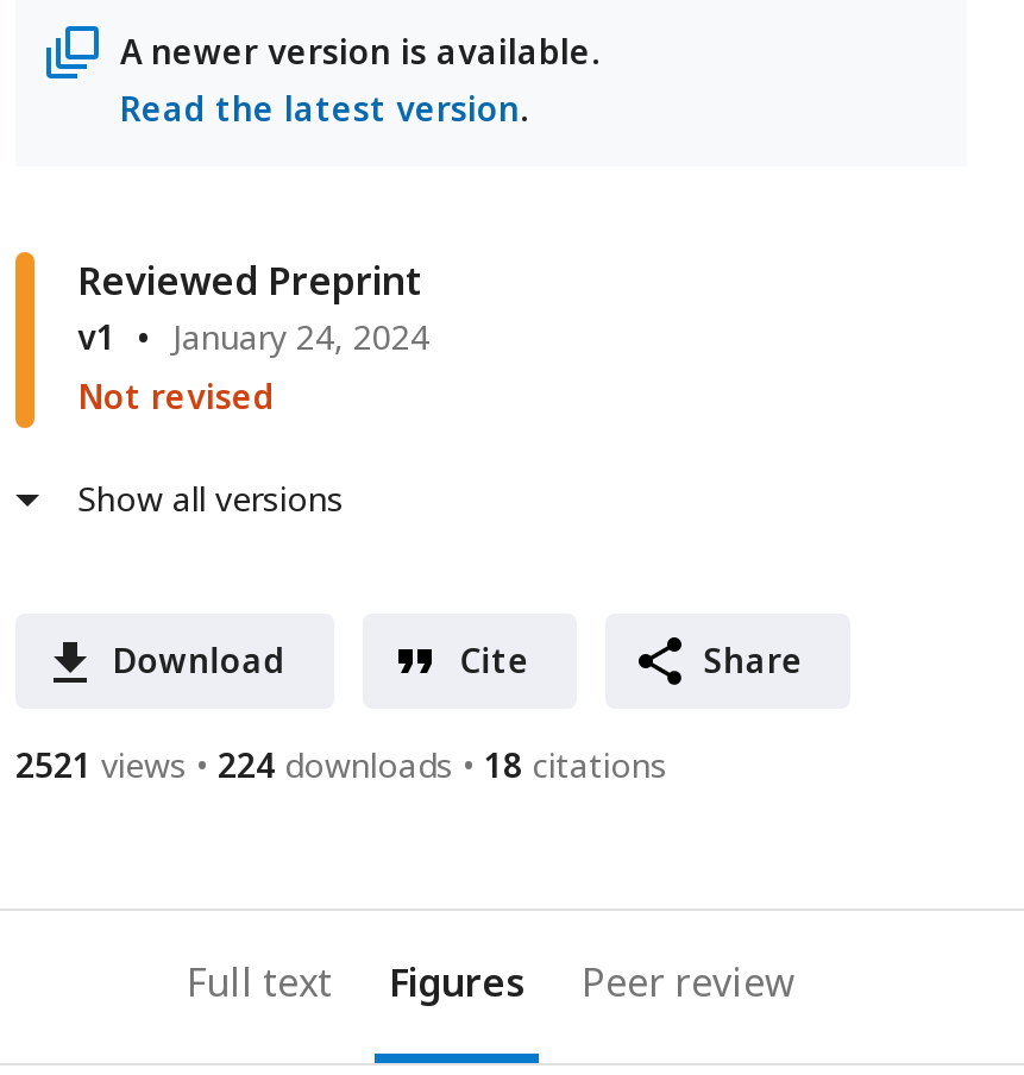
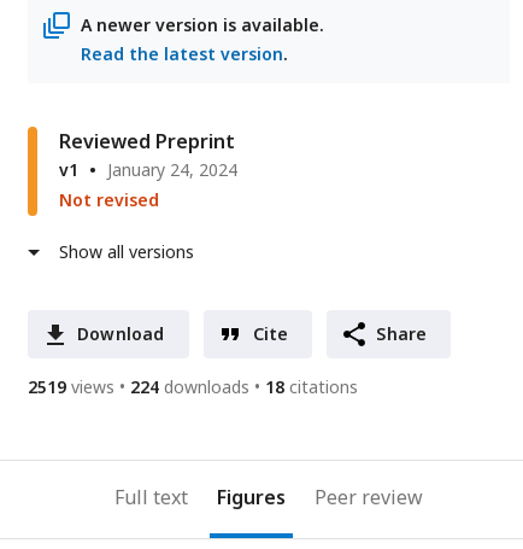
[15,743,667,788] 2521 views 224 downloads 18 citations -> [28,375,358,398] 2519 views 224 downloads 18 citations

